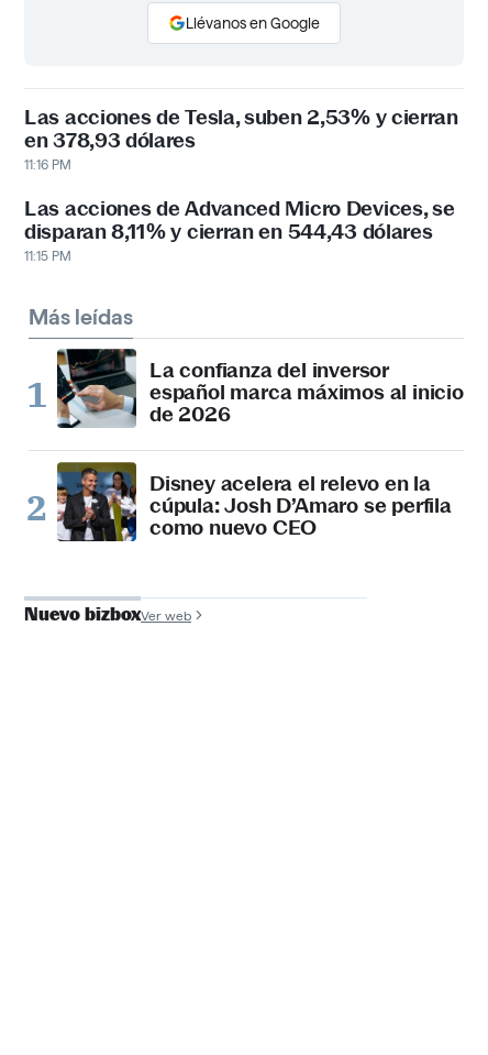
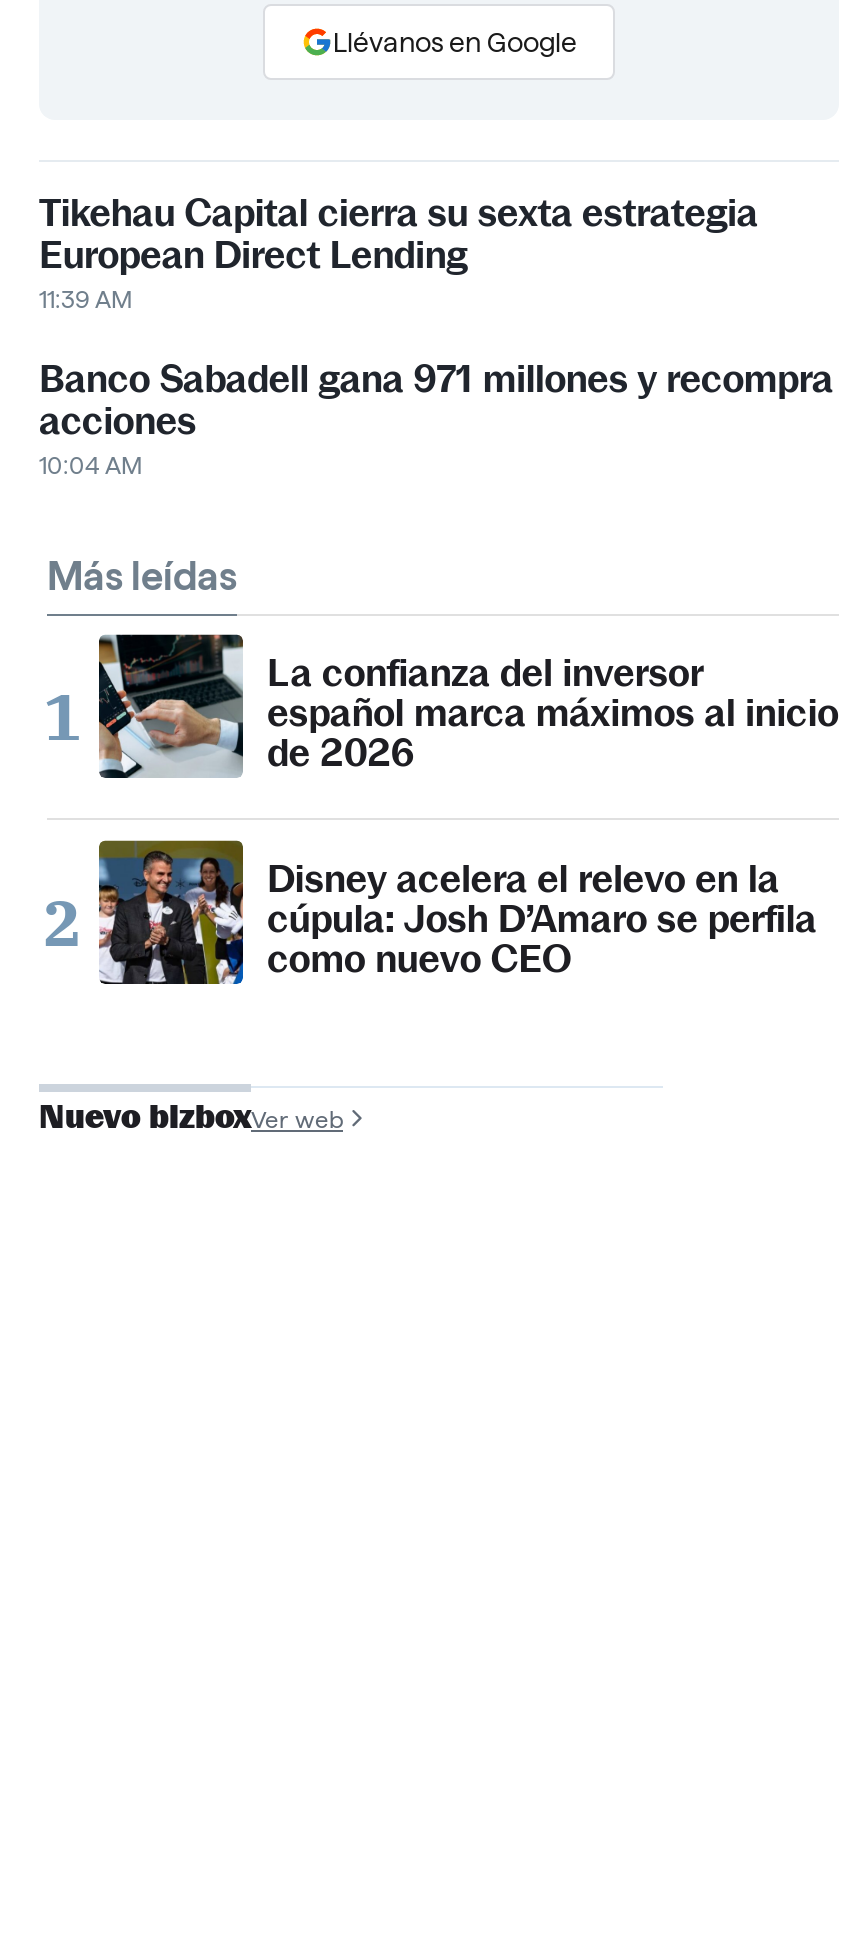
[24,105,458,172] Las acciones de Tesla, suben 2,53% y cierran | en 378,93 dólares | 11:16 PM -> [39,190,758,312] Tikehau Capital cierra su sexta estrategia | European Direct Lending | 11:39 AM
[24,196,454,263] Las acciones de Advanced Micro Devices, se | disparan 8,11% y cierran en 544,43 dólares | 11:15 PM -> [39,356,833,478] Banco Sabadell gana 971 millones y recompra | acciones | 10:04 AM

